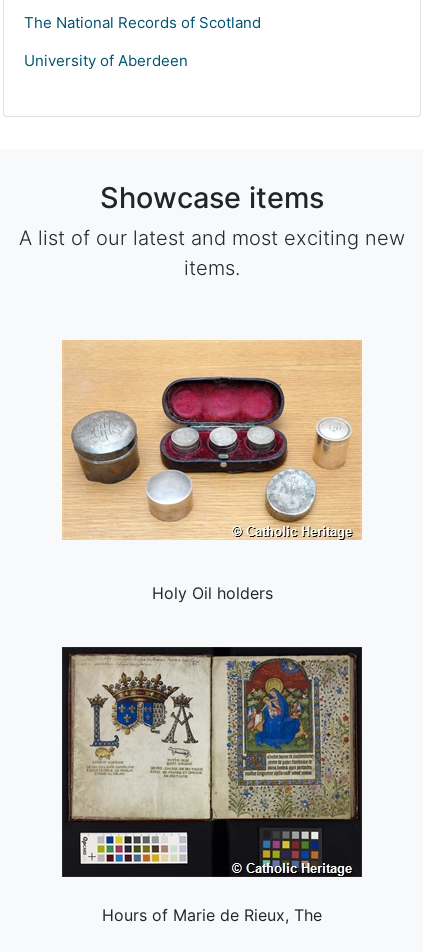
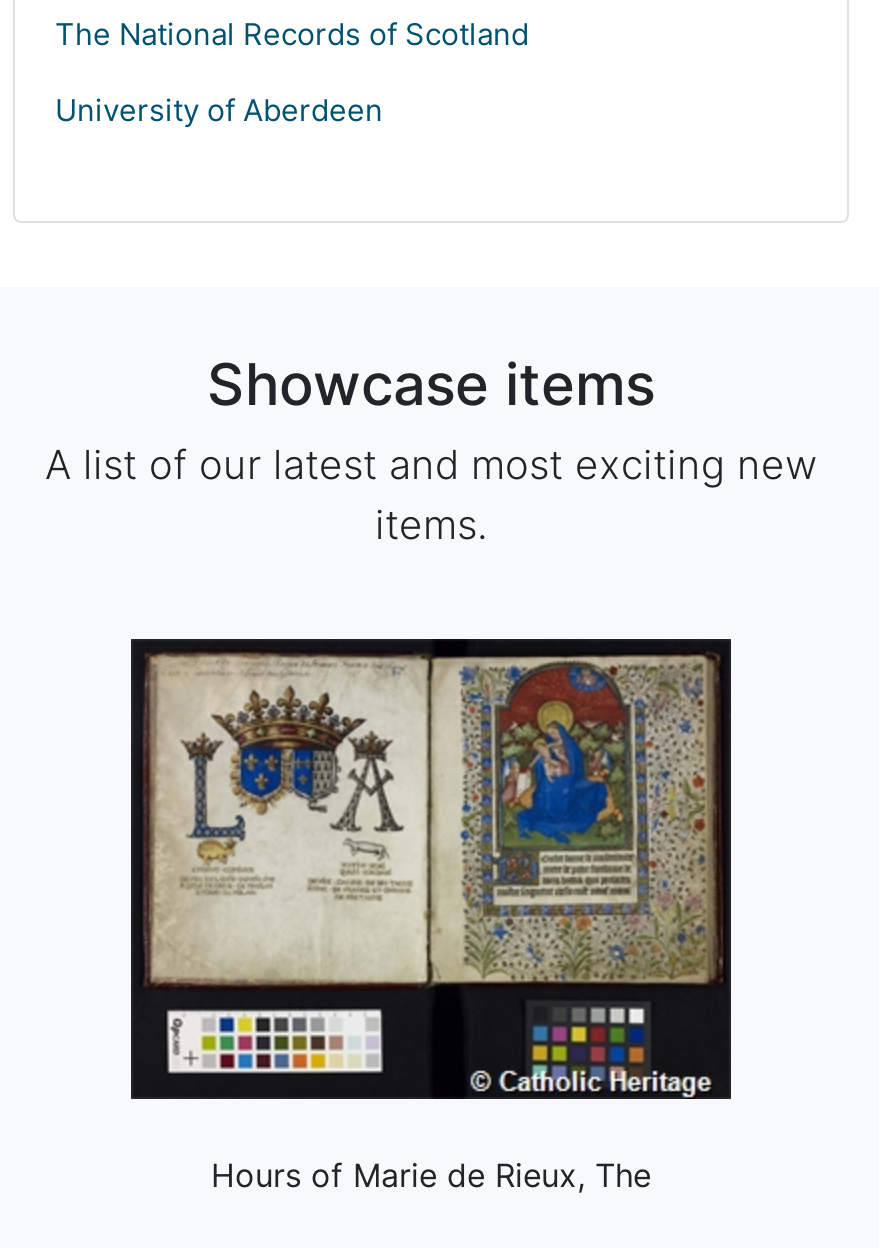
[62,339,362,541] [image] -> none
[151,583,272,603] Holy Oil holders -> none

